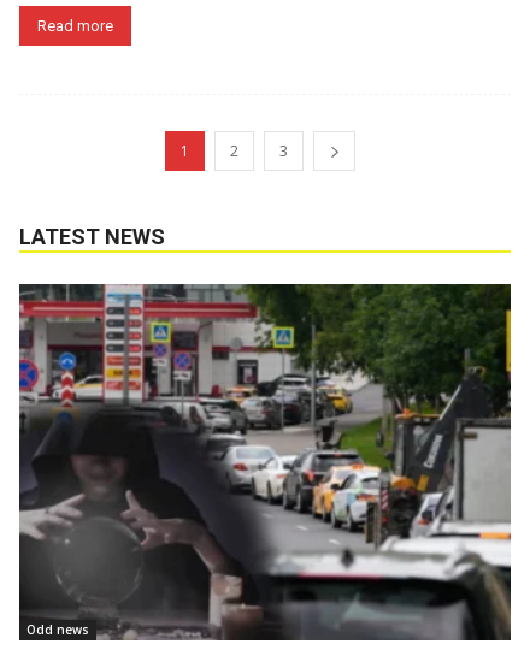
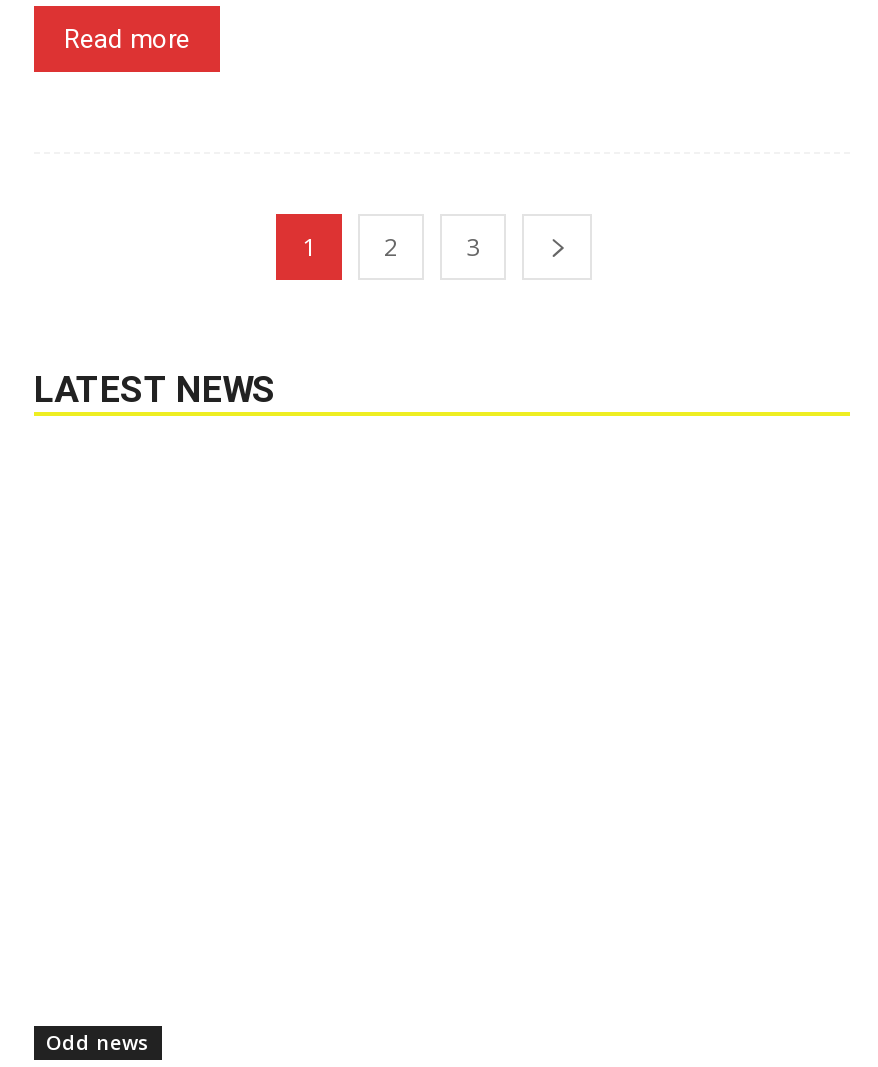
[18,283,512,642] [image] -> none

